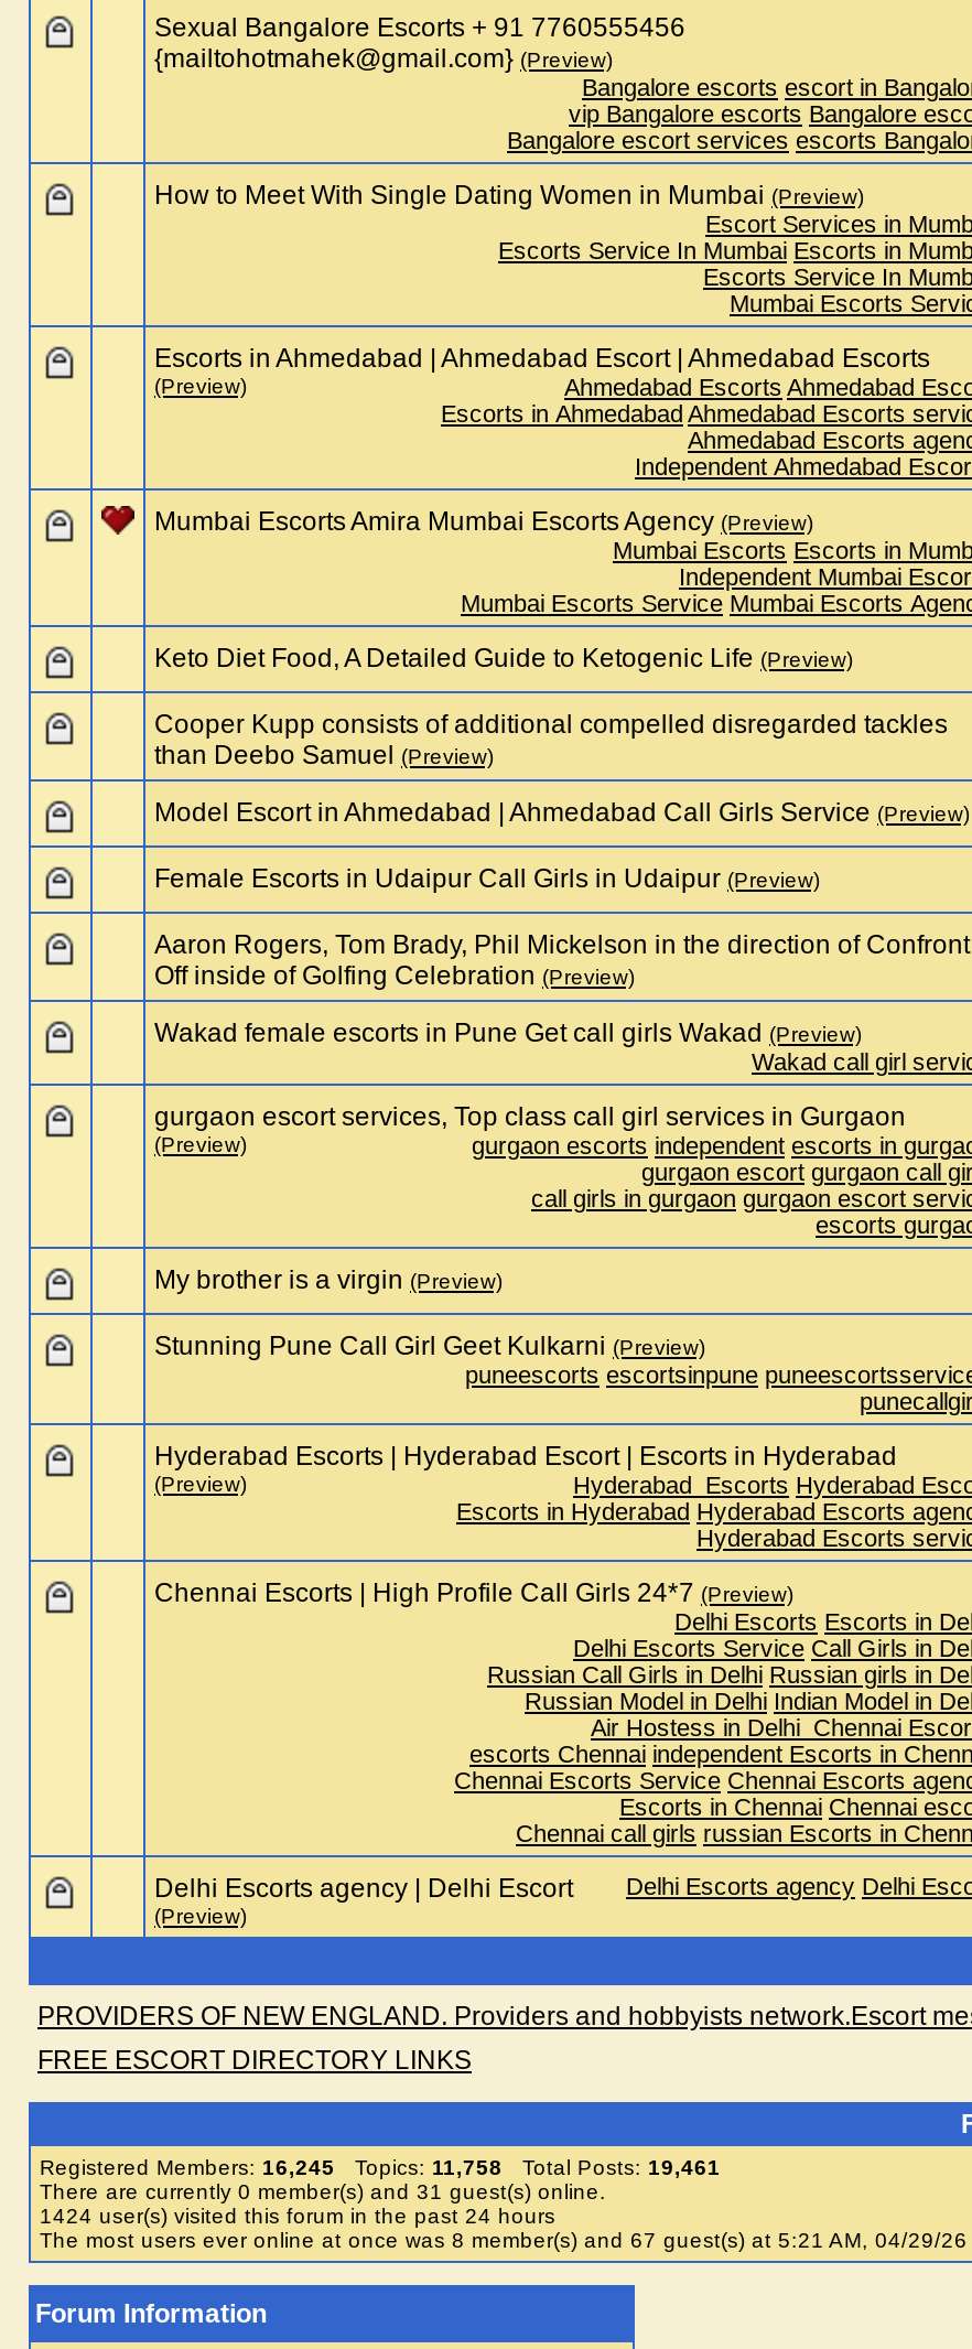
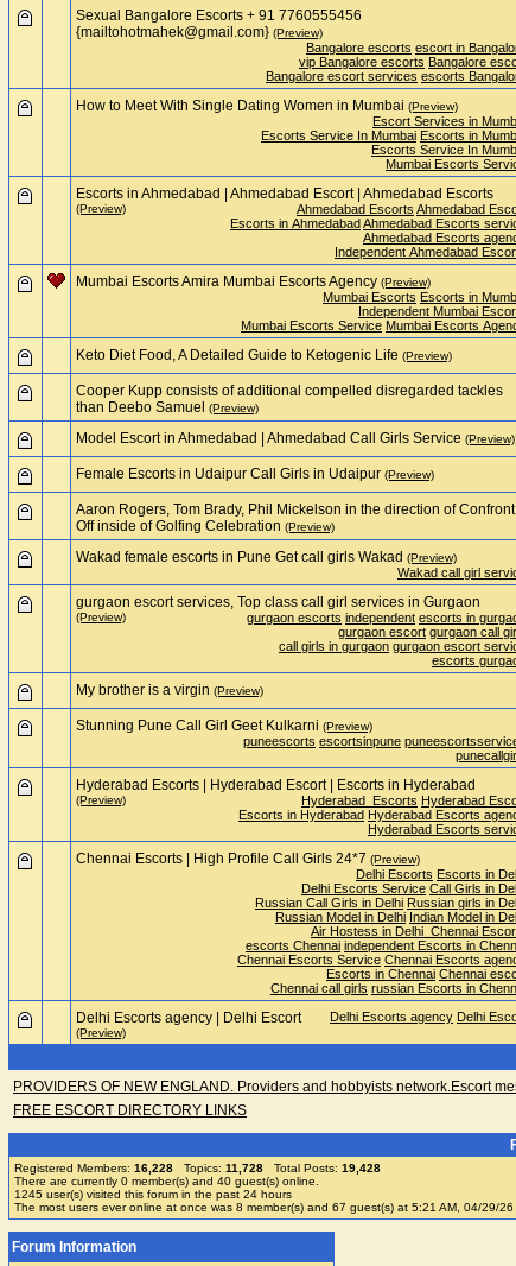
[40,2155,721,2179] Registered Members: 16,245 Topics: 11,758 Total Posts: 19,461 -> [14,1161,381,1175] Registered Members: 16,228 Topics: 11,728 Total Posts: 19,428
[40,2179,606,2203] There are currently 0 member(s) and 31 guest(s) online. -> [14,1175,319,1188] There are currently 0 member(s) and 40 guest(s) online.
[40,2203,555,2228] 1424 user(s) visited this forum in the past 24 hours -> [14,1188,292,1201] 1245 user(s) visited this forum in the past 24 hours

